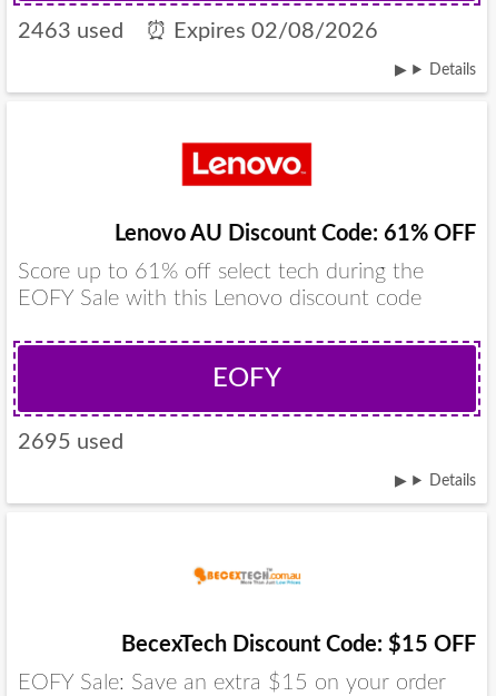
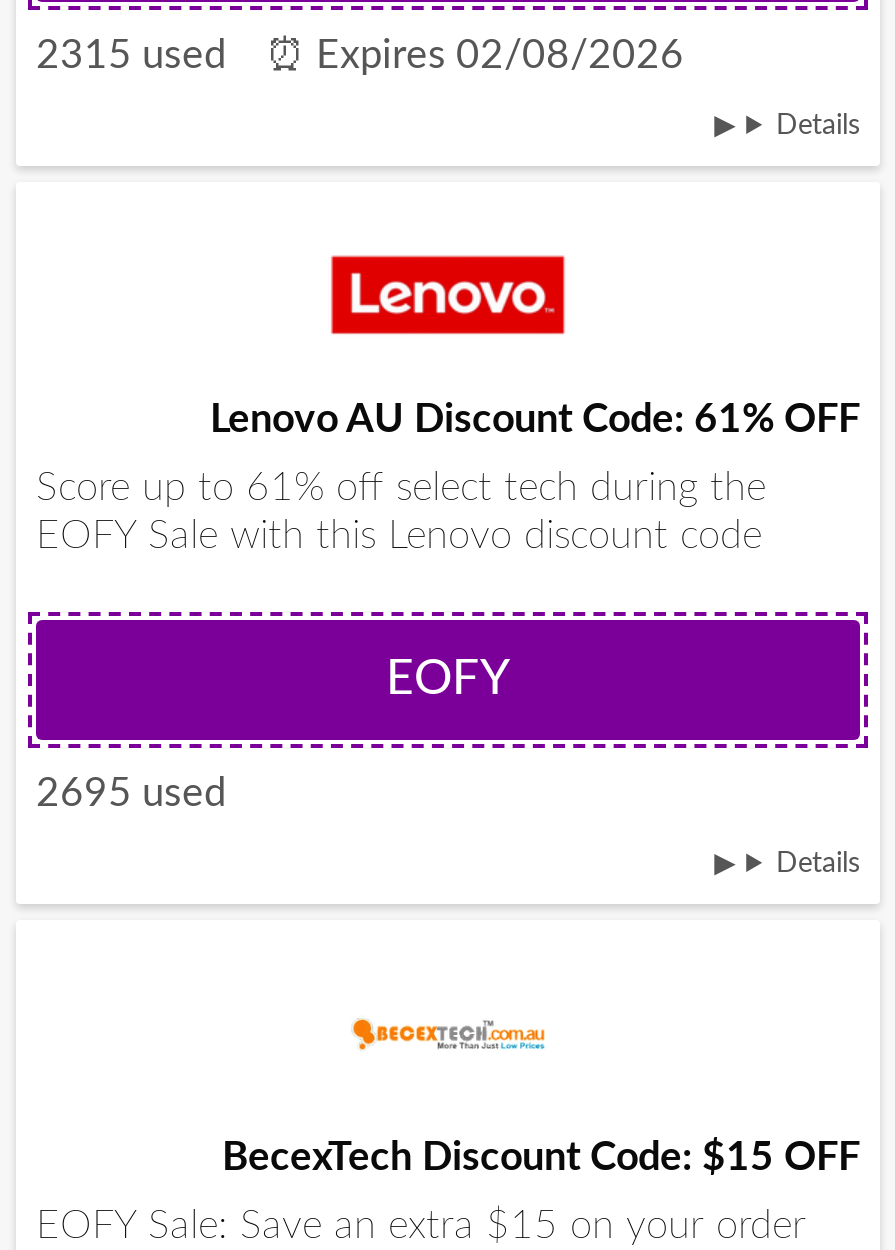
[18,20,123,42] 2463 used -> [36,36,226,76] 2315 used

